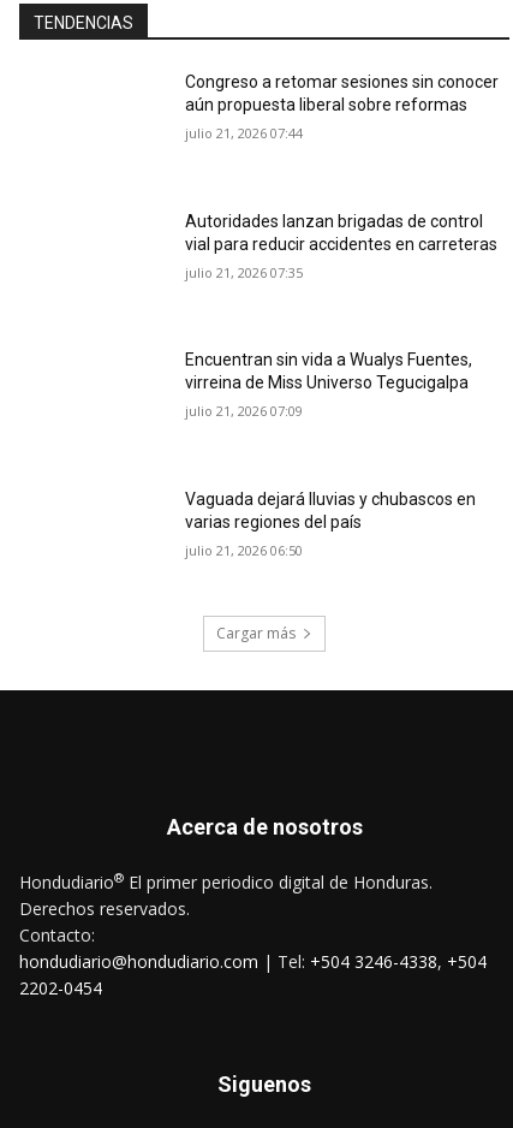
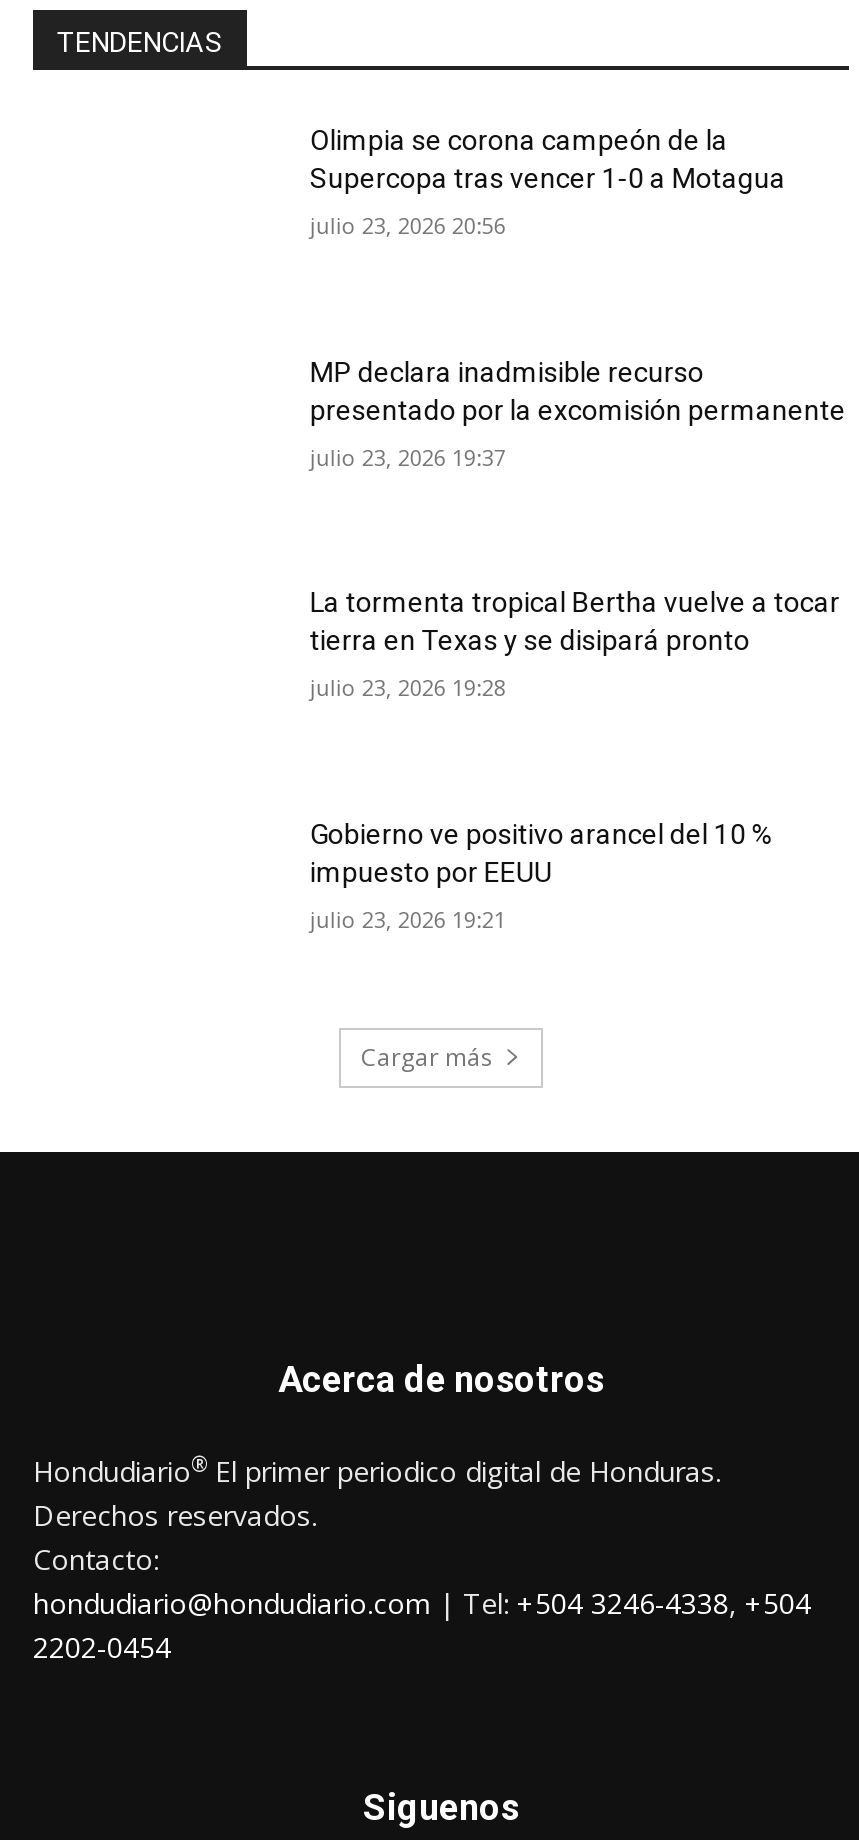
[185,72,499,114] Congreso a retomar sesiones sin conocer | aún propuesta liberal sobre reformas -> [310,124,786,194] Olimpia se corona campeón de la | Supercopa tras vencer 1-0 a Motagua
[185,124,303,142] julio 21, 2026 07:44 -> [310,210,506,240] julio 23, 2026 20:56
[185,211,498,253] Autoridades lanzan brigadas de control | vial para reducir accidentes en carreteras -> [310,356,846,426] MP declara inadmisible recurso | presentado por la excomisión permanente
[185,263,303,281] julio 21, 2026 07:35 -> [310,442,506,472] julio 23, 2026 19:37
[185,350,473,393] Encuentran sin vida a Wualys Fuentes, | virreina de Miss Universo Tegucigalpa -> [310,587,840,657] La tormenta tropical Bertha vuelve a tocar | tierra en Texas y se disipará pronto
[185,402,303,420] julio 21, 2026 07:09 -> [310,673,506,703] julio 23, 2026 19:28
[185,490,476,532] Vaguada dejará lluvias y chubascos en | varias regiones del país -> [310,818,774,888] Gobierno ve positivo arancel del 10 % | impuesto por EEUU
[185,541,303,559] julio 21, 2026 06:50 -> [310,904,506,934] julio 23, 2026 19:21

